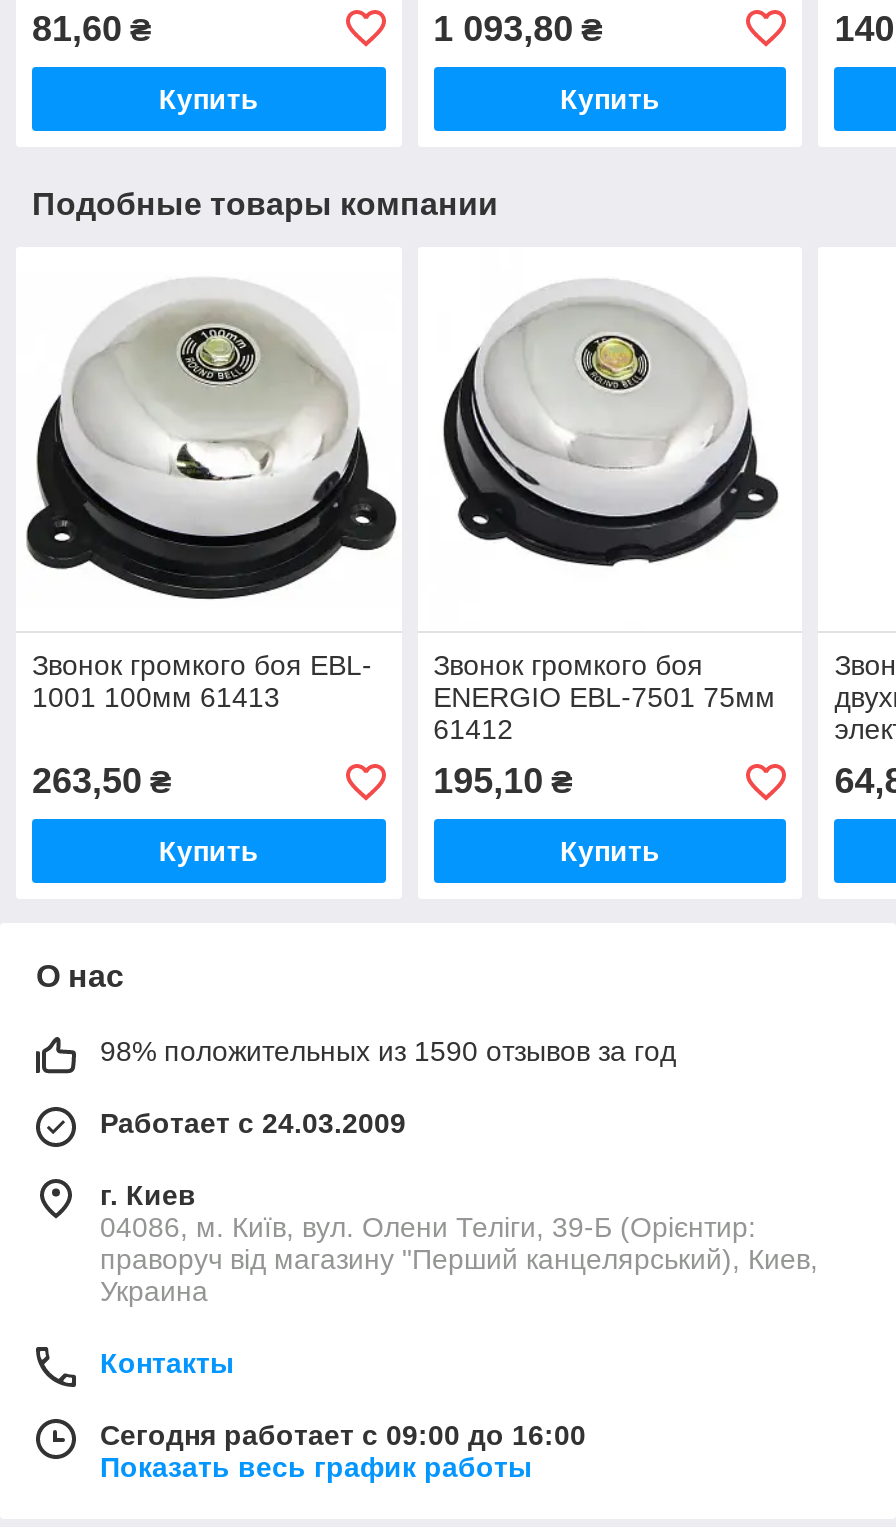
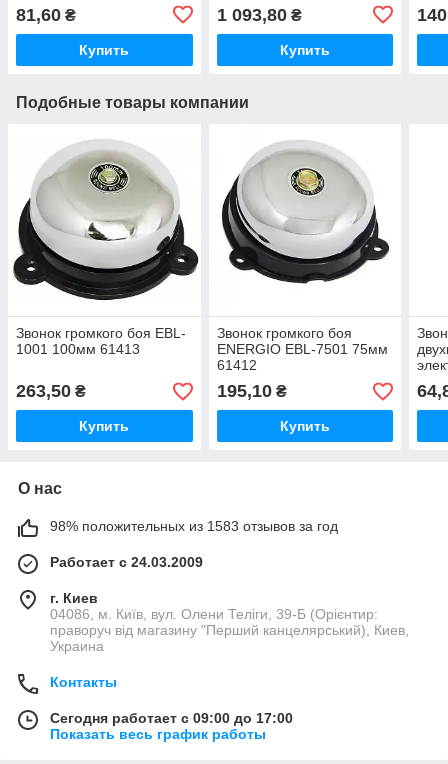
[100,1036,676,1068] 98% положительных из 1590 отзывов за год -> [50,518,338,534] 98% положительных из 1583 отзывов за год
[100,1420,586,1452] Сегодня работает с 09:00 до 16:00 -> [50,710,293,726] Сегодня работает с 09:00 до 17:00

